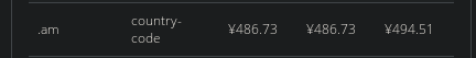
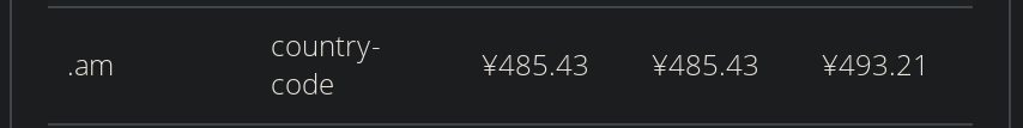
[228,20,278,38] ¥486.73 -> [482,44,589,85] ¥485.43
[306,20,356,38] ¥486.73 -> [652,44,759,85] ¥485.43
[385,20,434,38] ¥494.51 -> [822,44,930,85] ¥493.21

